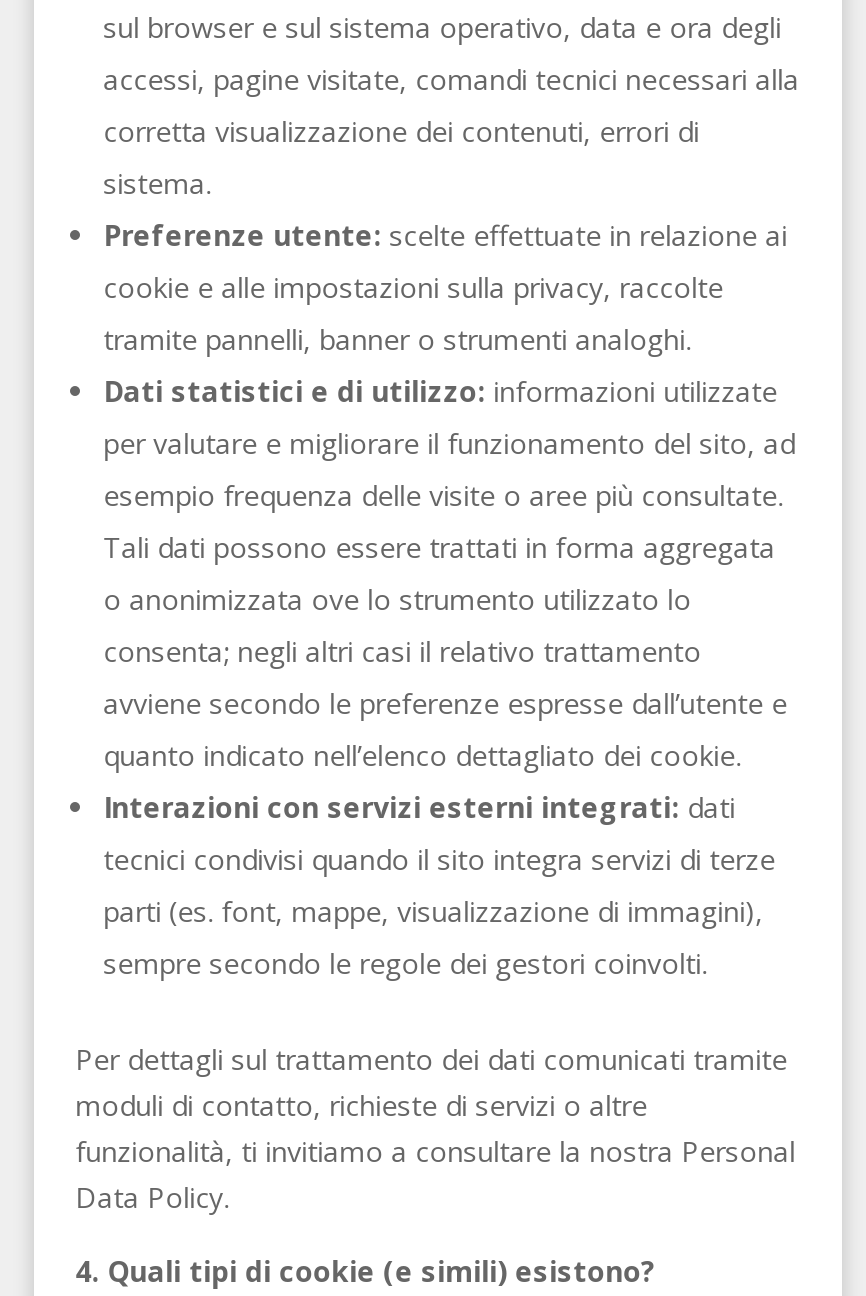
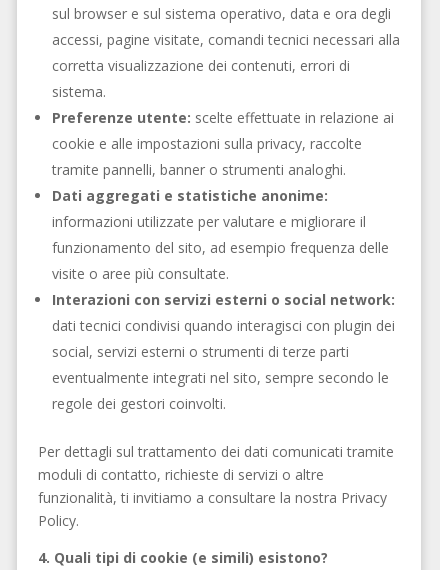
[103,372,795,982] Dati statistici e di utilizzo: informazioni utilizzate | per valutare e migliorare il funzionamento del sito, ad | esempio frequenza delle visite o aree più consultate. | Tali dati possono essere trattati in forma aggregata | o anonimizzata ove lo strumento utilizzato lo | consenta; negli altri casi il relativo trattamento | avviene secondo le preferenze espresse dall’utente e | quanto indicato nell’elenco dettagliato dei cookie. | Interazioni con servizi esterni integrati: dati | tecnici condivisi quando il sito integra servizi di terze | parti (es. font, mappe, visualizzazione di immagini), | sempre secondo le regole dei gestori coinvolti. -> [52,186,395,413] Dati aggregati e statistiche anonime: | informazioni utilizzate per valutare e migliorare il | funzionamento del sito, ad esempio frequenza delle | visite o aree più consultate. | Interazioni con servizi esterni o social network: | dati tecnici condivisi quando interagisci con plugin dei | social, servizi esterni o strumenti di terze parti | eventualmente integrati nel sito, sempre secondo le | regole dei gestori coinvolti.
[75,1132,795,1216] funzionalità, ti invitiamo a consultare la nostra Personal | Data Policy. -> [38,488,387,530] funzionalità, ti invitiamo a consultare la nostra Privacy | Policy.

